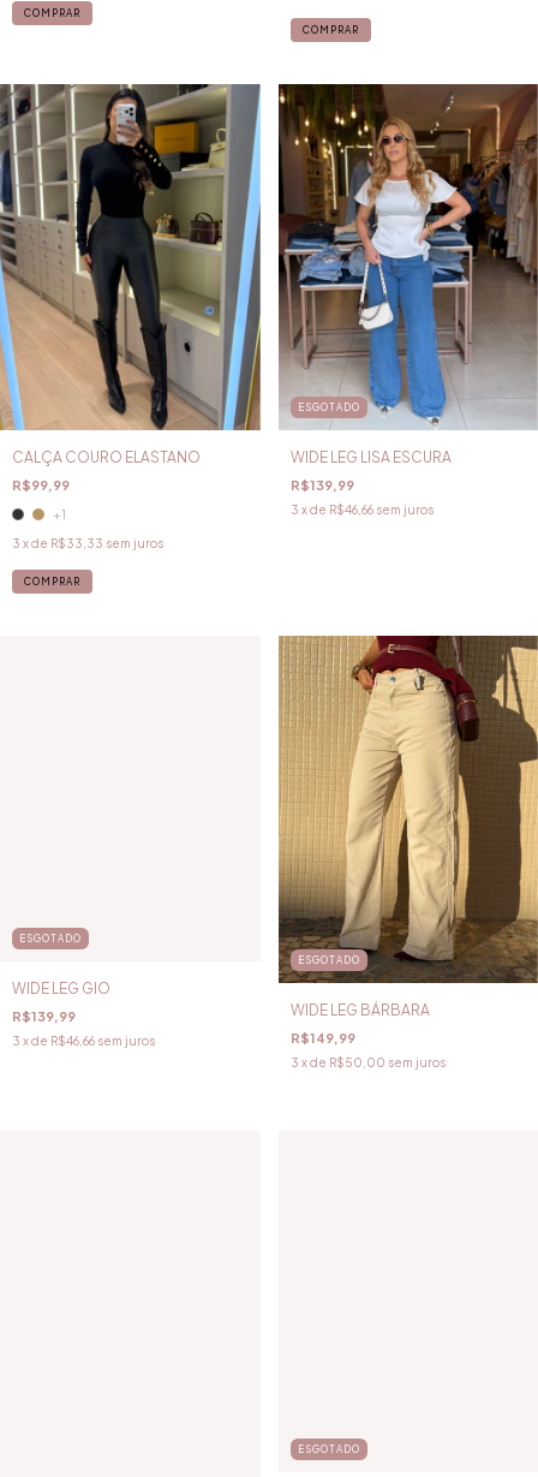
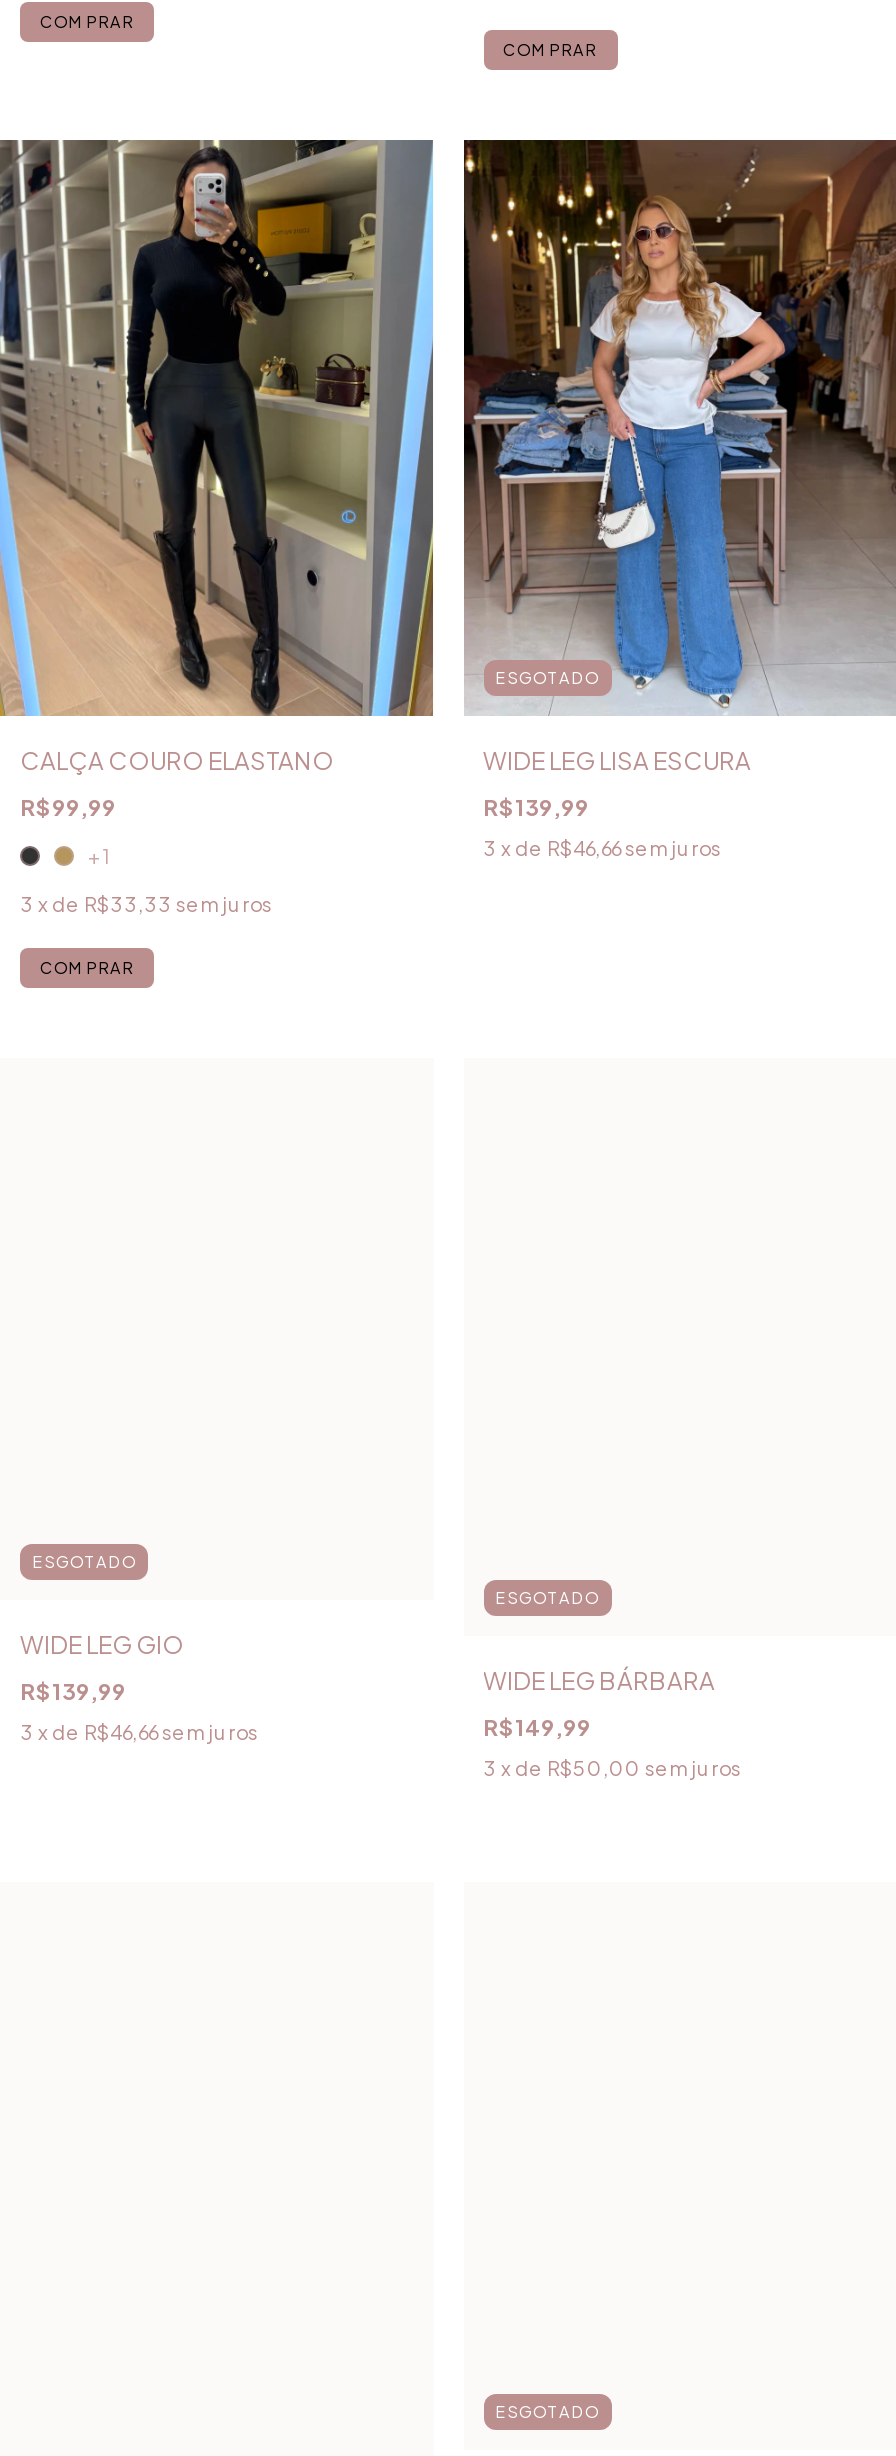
[277,635,534,984] [image] -> none

